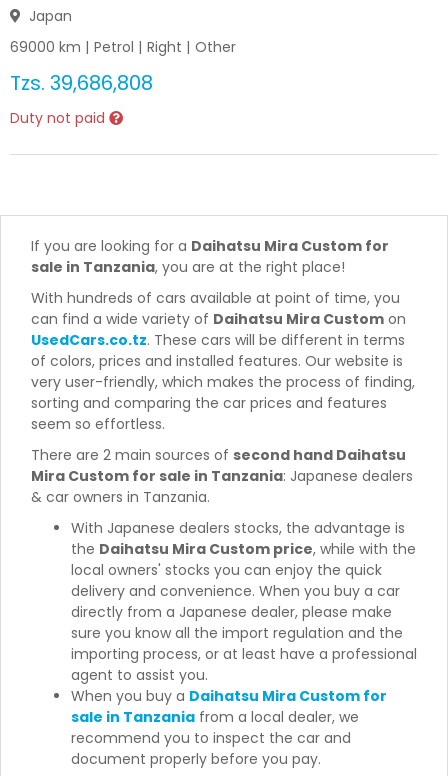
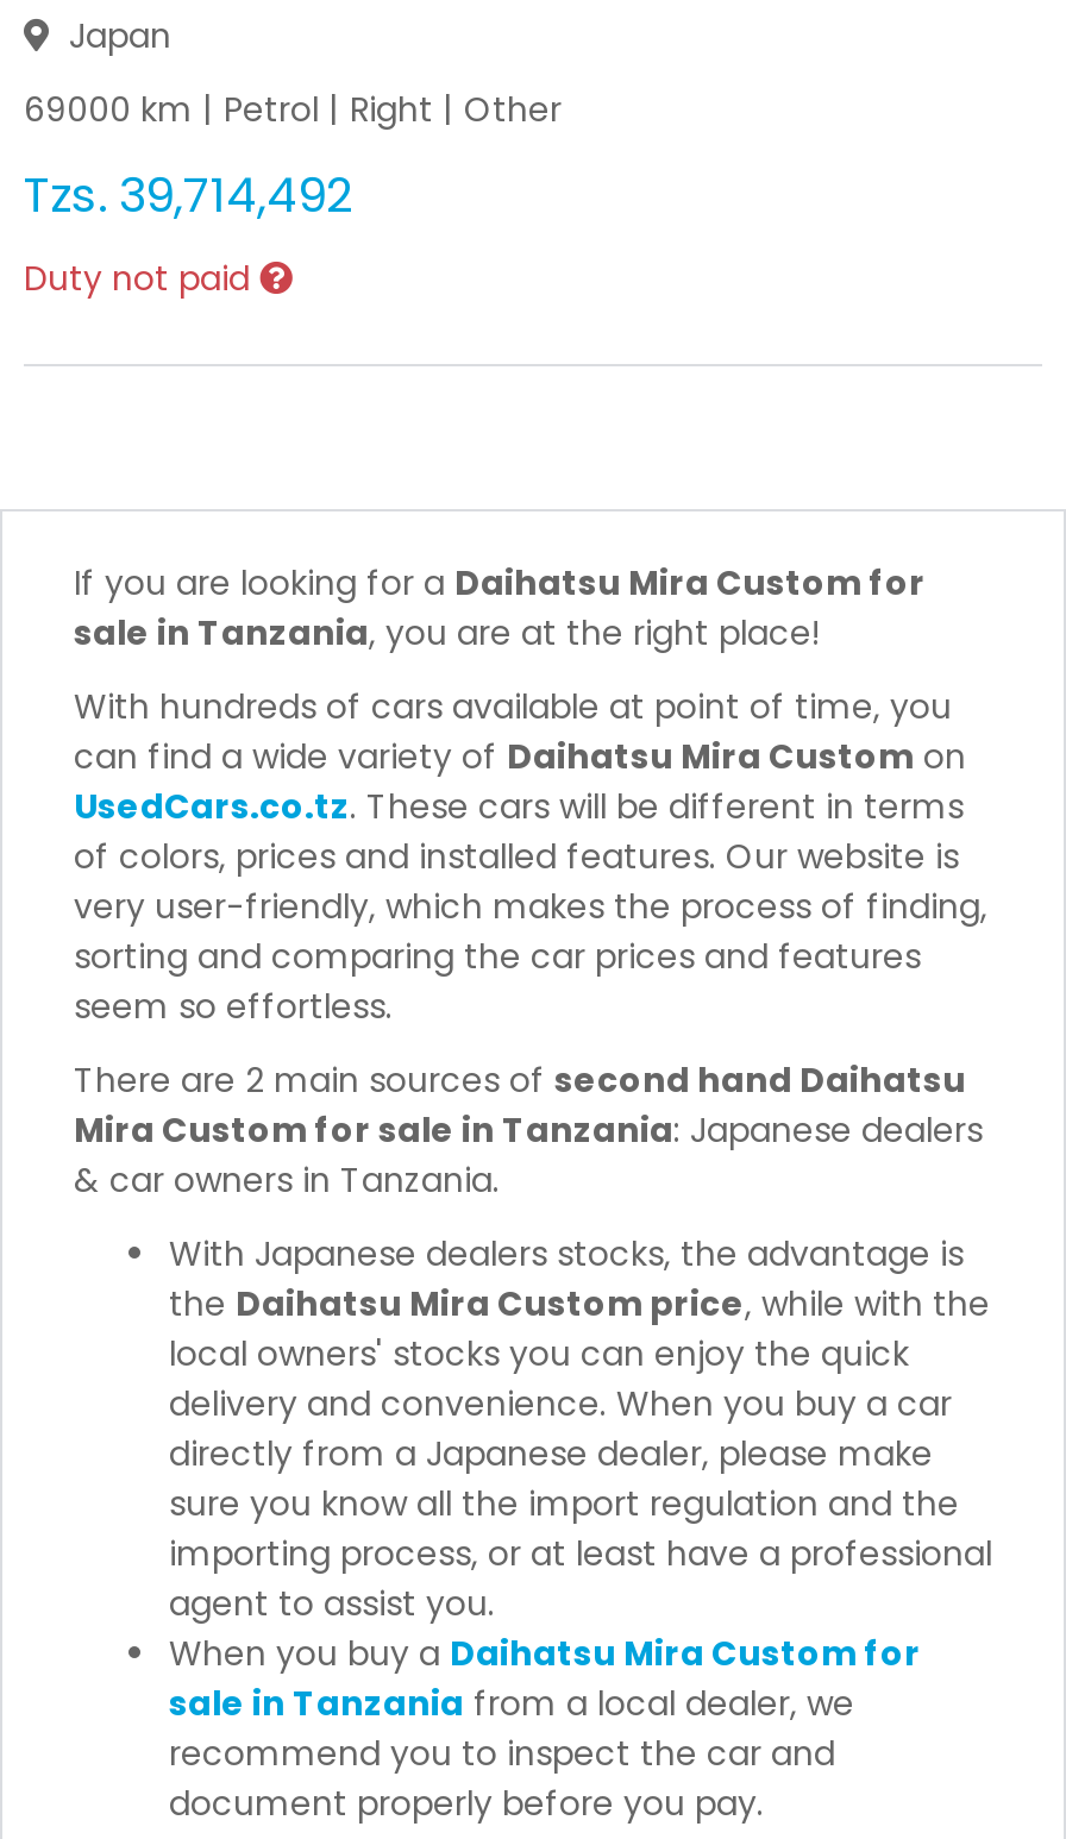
[10,69,153,97] Tzs. 39,686,808 -> [24,162,355,228] Tzs. 39,714,492

